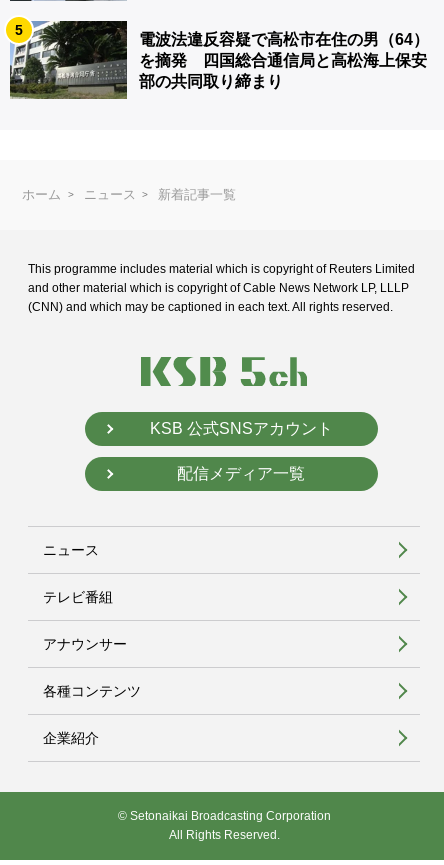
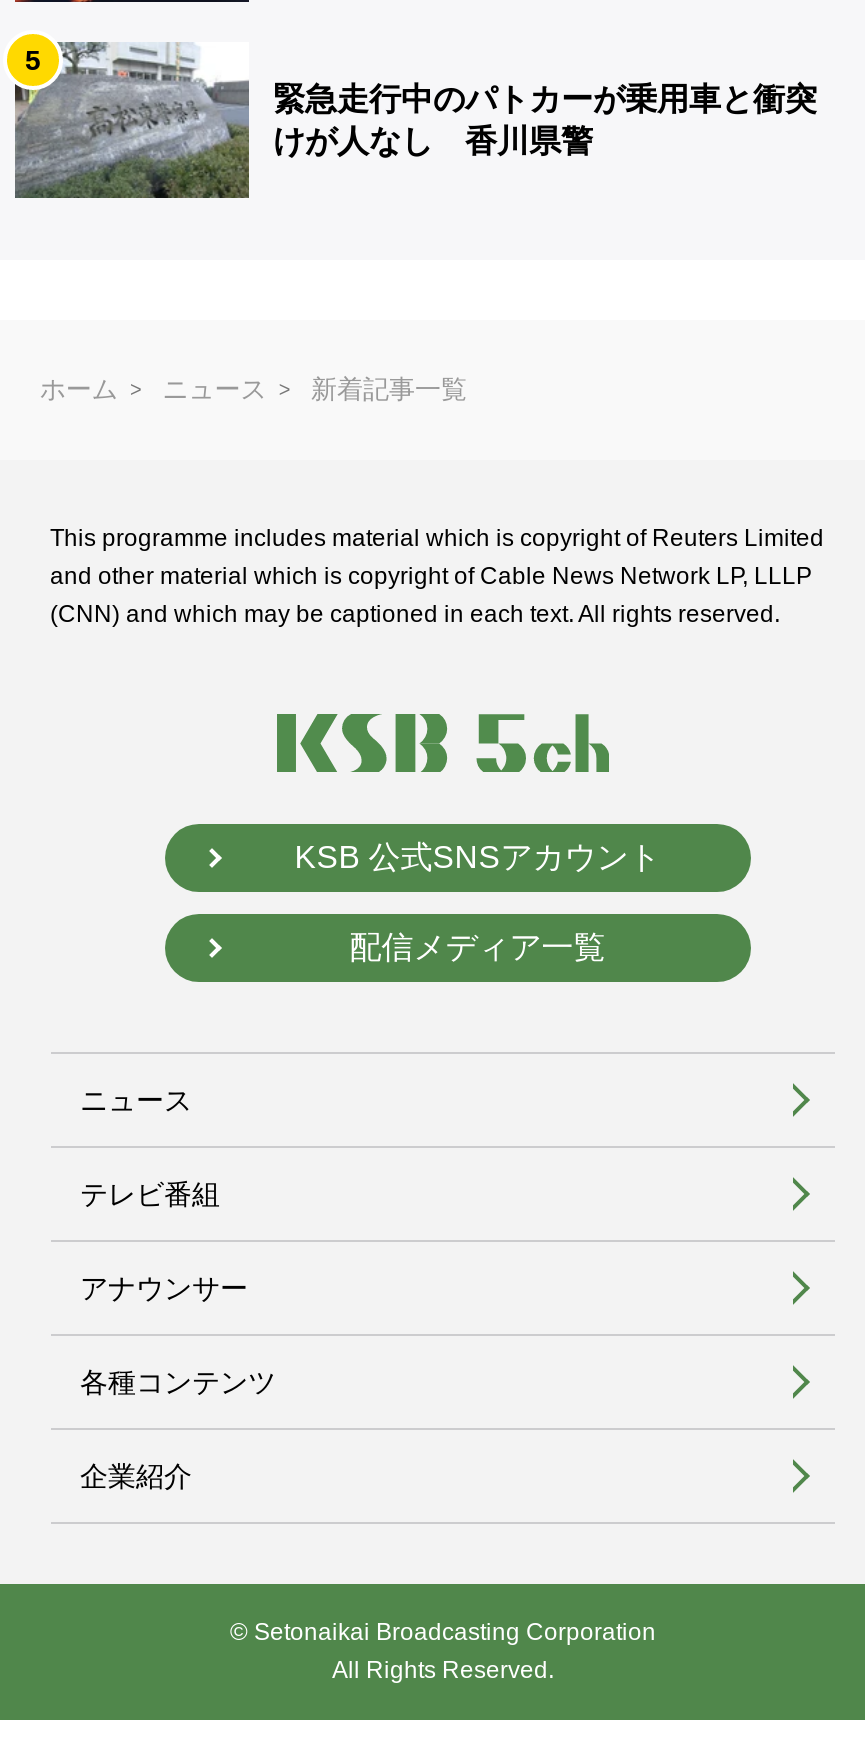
[9,20,429,99] [image] | 電波法違反容疑で高松市在住の男（64） | を摘発 四国総合通信局と高松海上保安 | 部の共同取り締まり -> [13,40,849,200] [image] | 緊急走行中のパトカーが乗用車と衝突 | けが人なし 香川県警

